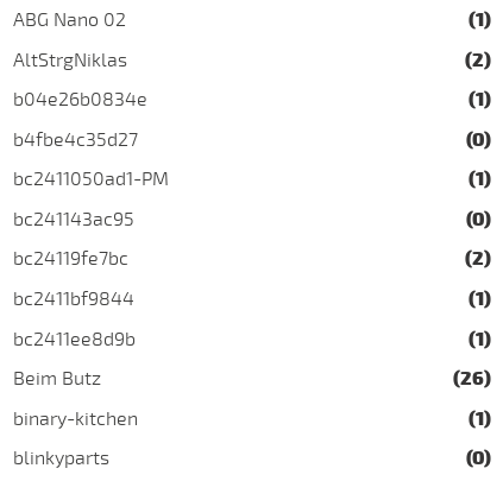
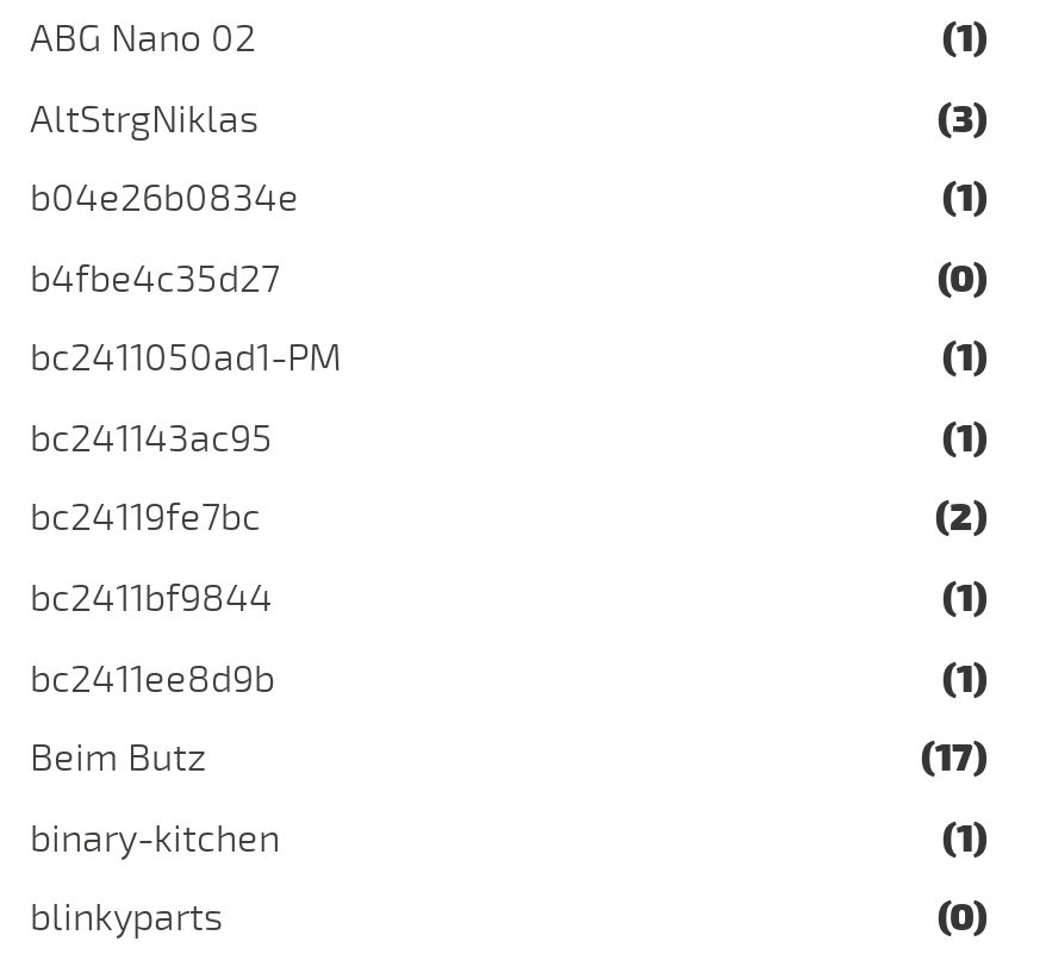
[465,48,491,72] (2) -> [938,96,988,143] (3)
[466,208,491,231] (0) -> [942,415,988,463] (1)
[453,367,491,391] (26) -> [921,735,988,783] (17)

